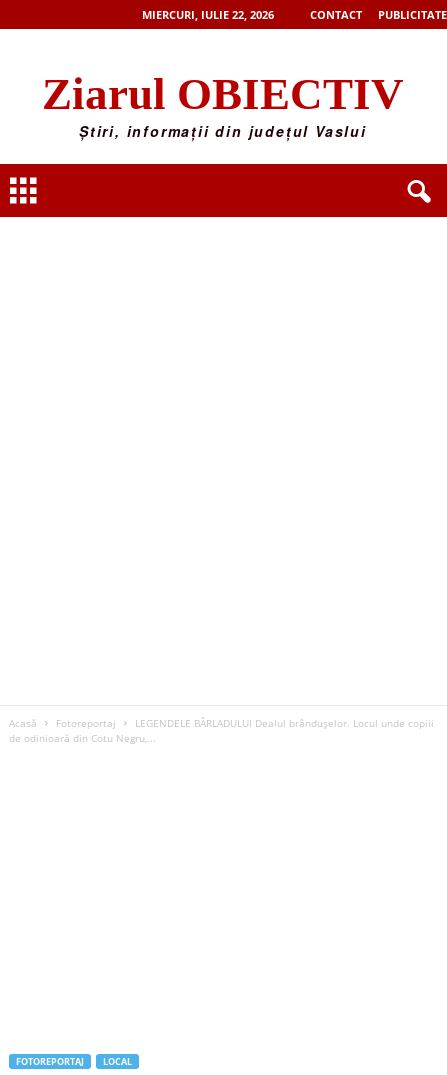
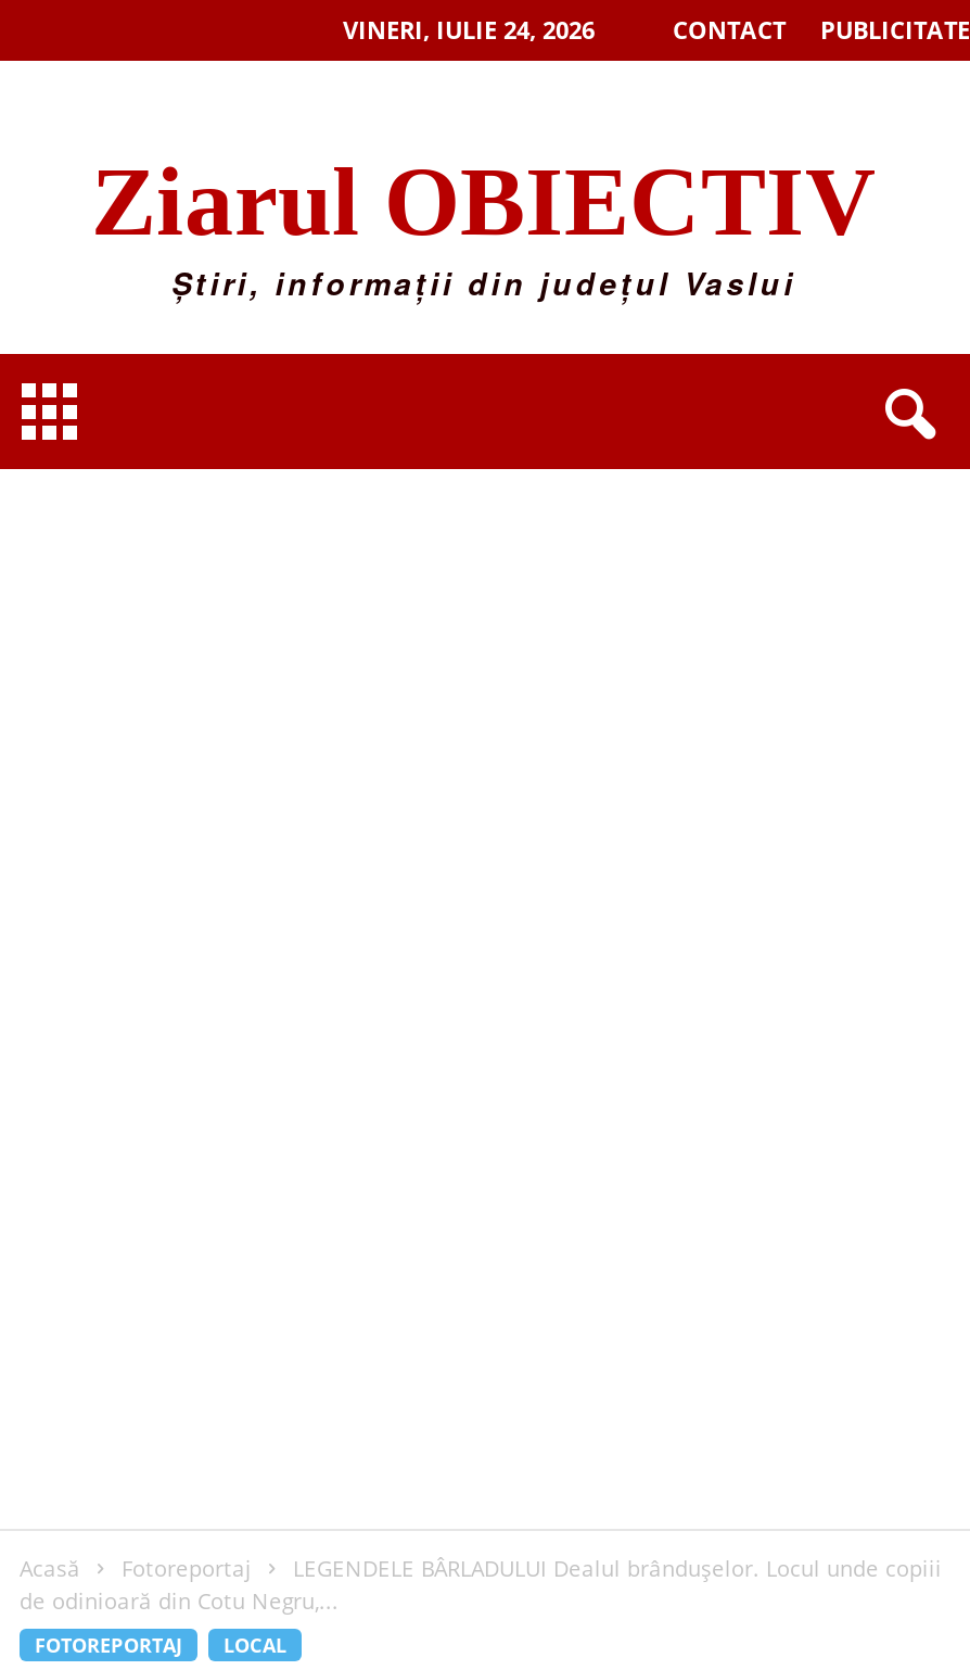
[142,7,274,22] MIERCURI, IULIE 22, 2026 -> [343,13,595,46] VINERI, IULIE 24, 2026

